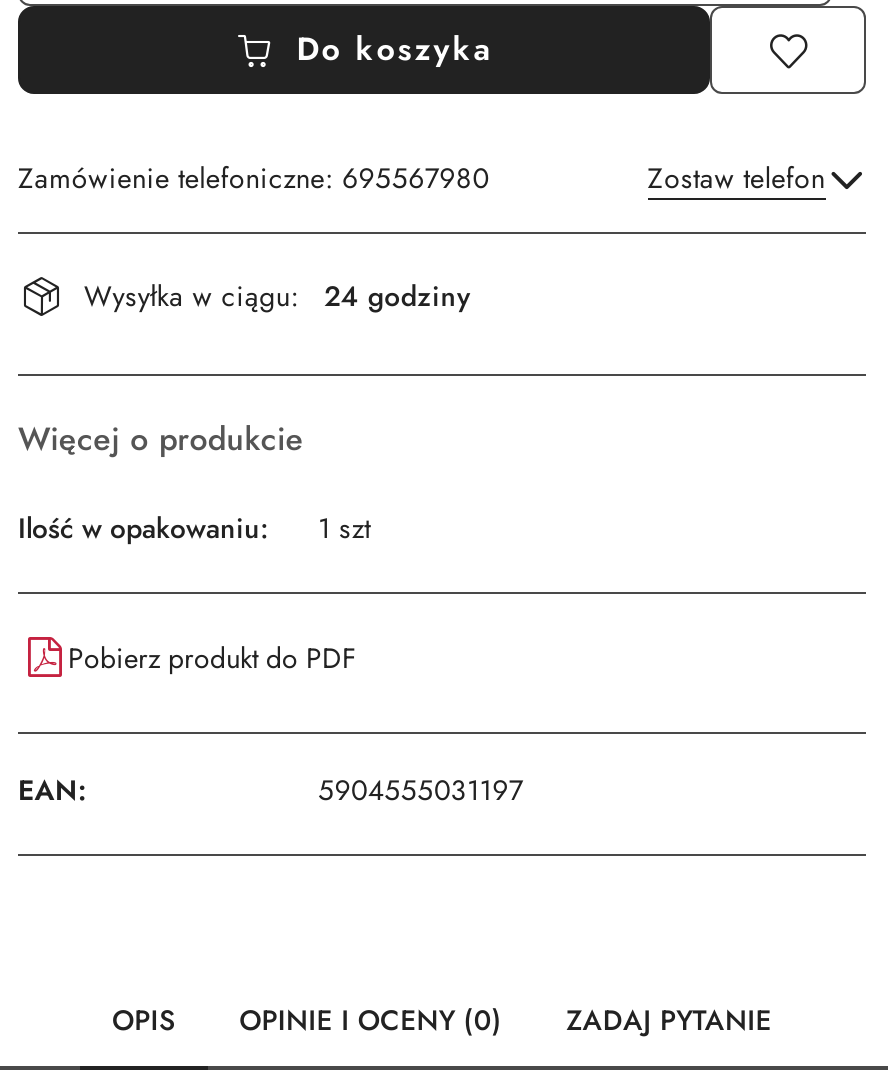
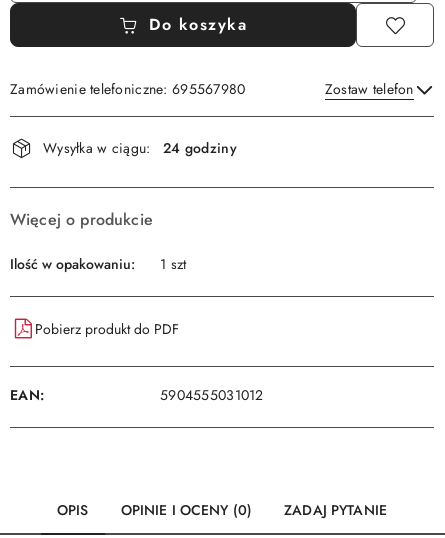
[318,770,523,810] 5904555031197 -> [160,385,264,405] 5904555031012

